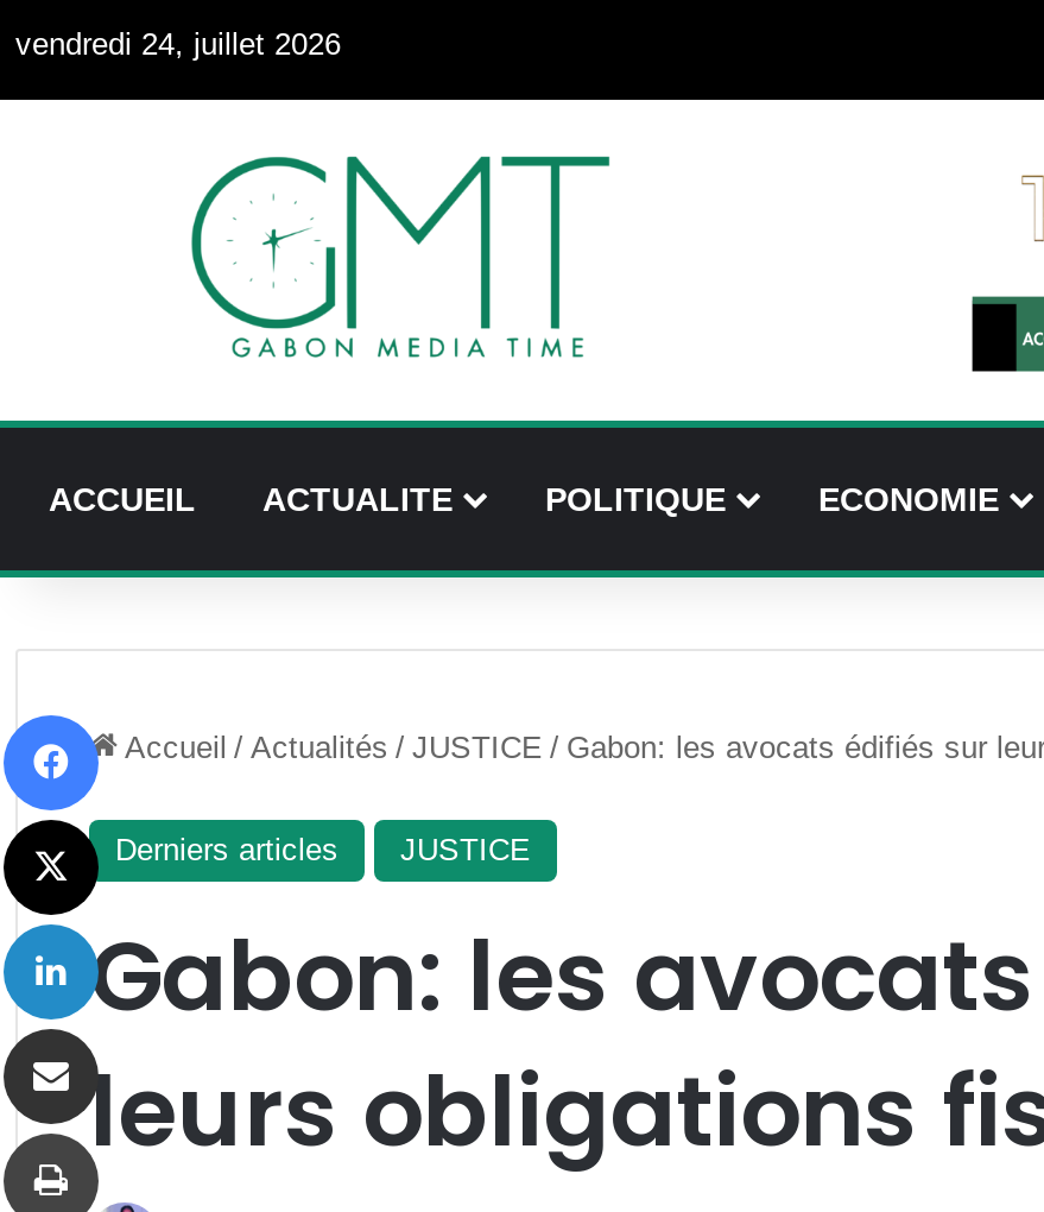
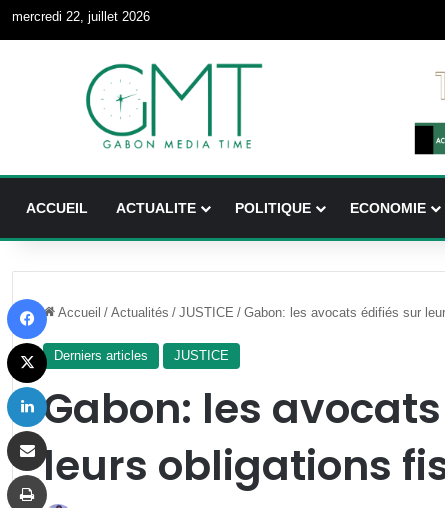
[15,26,341,62] vendredi 24, juillet 2026 -> [12,9,150,24] mercredi 22, juillet 2026

